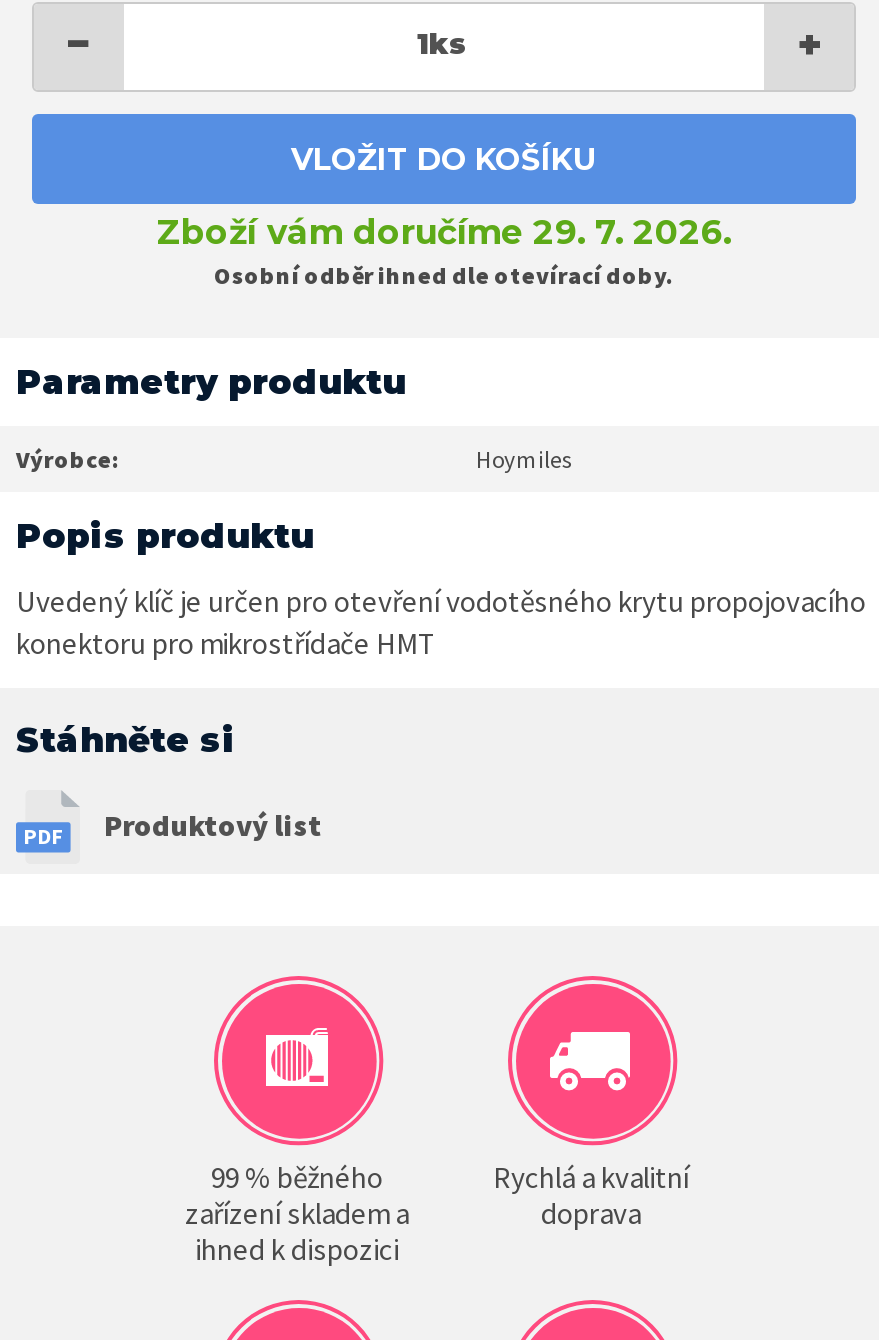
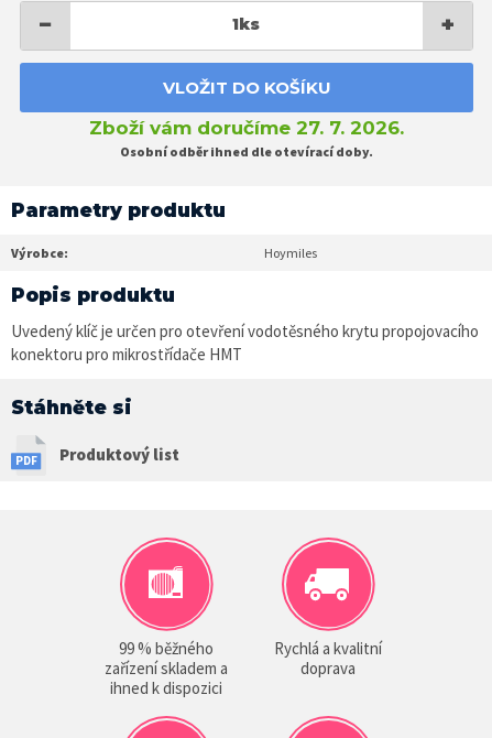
[157,212,731,252] Zboží vám doručíme 29. 7. 2026. -> [89,117,404,139] Zboží vám doručíme 27. 7. 2026.

